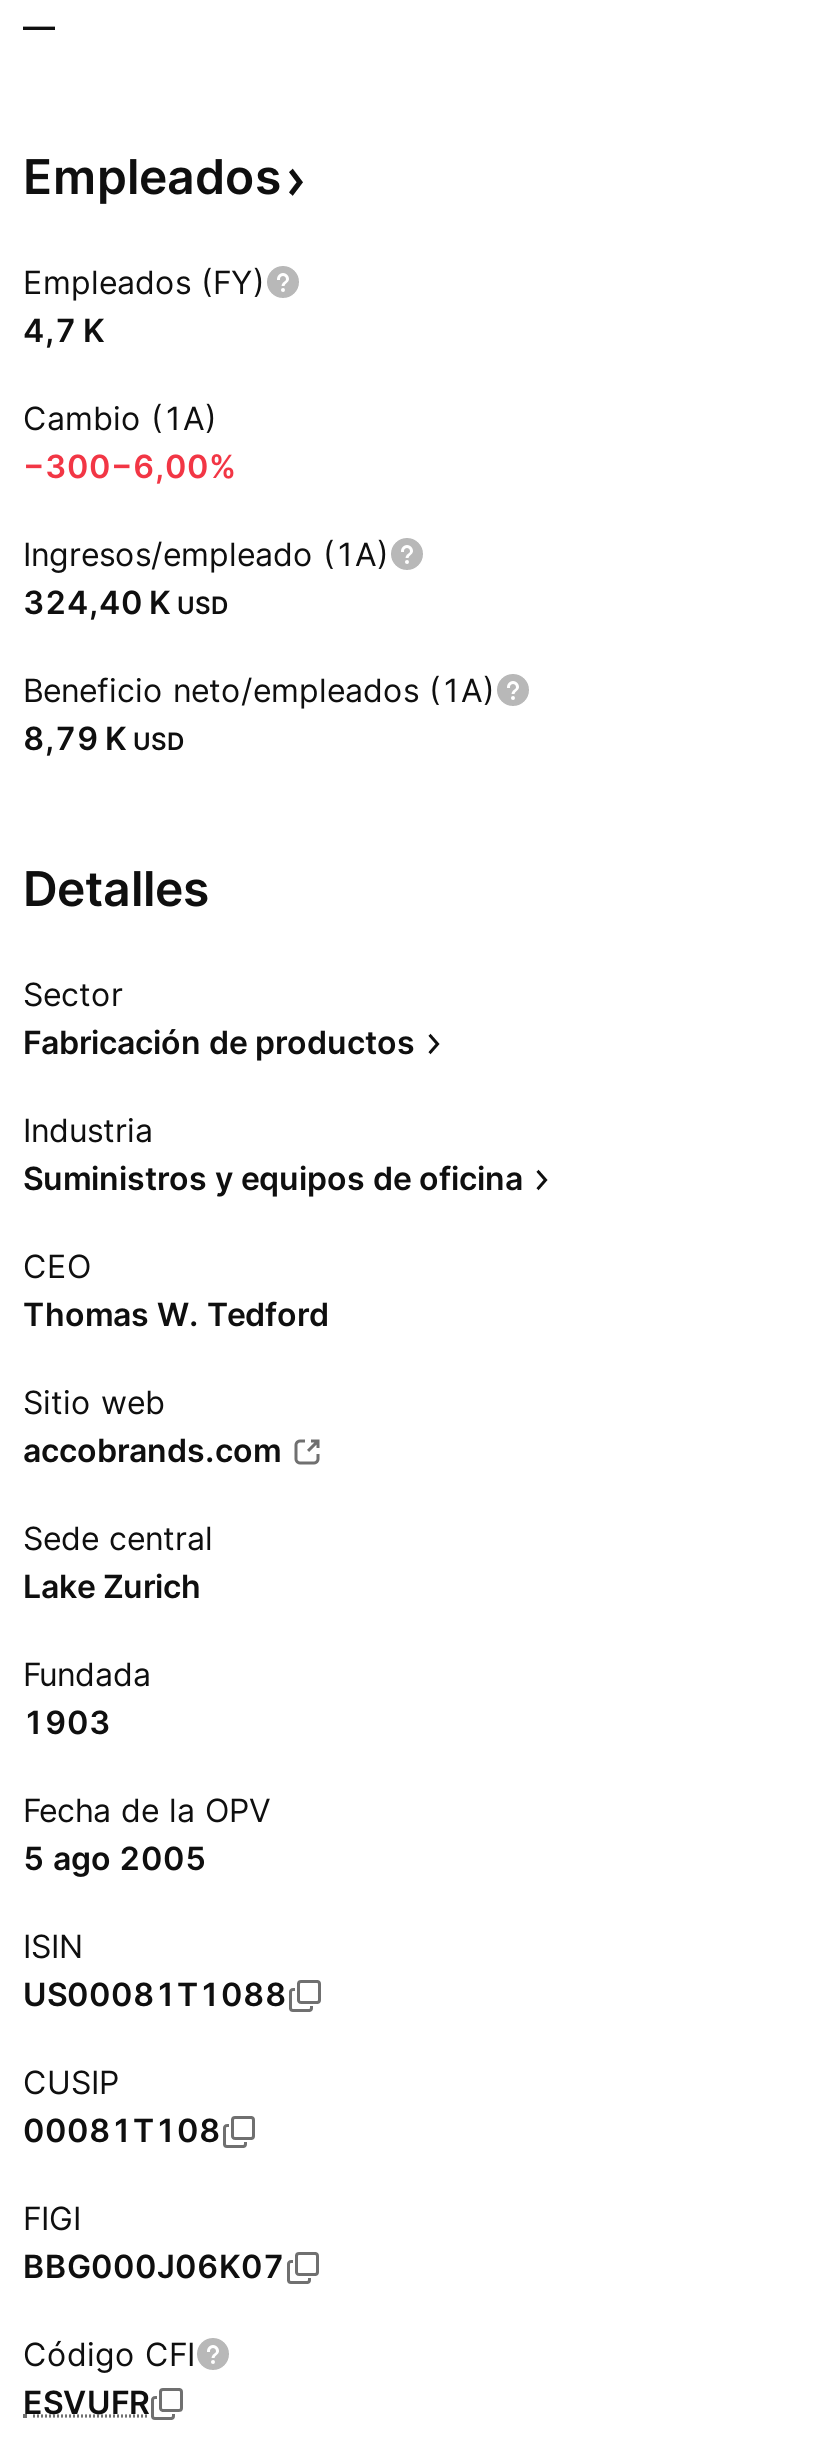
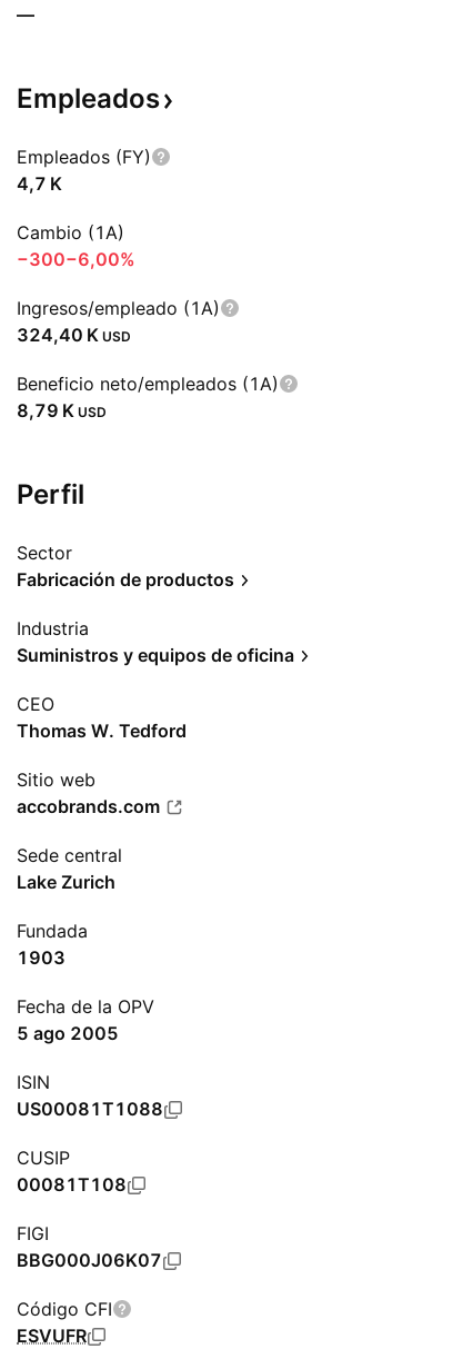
[23,860,209,918] Detalles -> [17,478,84,510] Perfil

